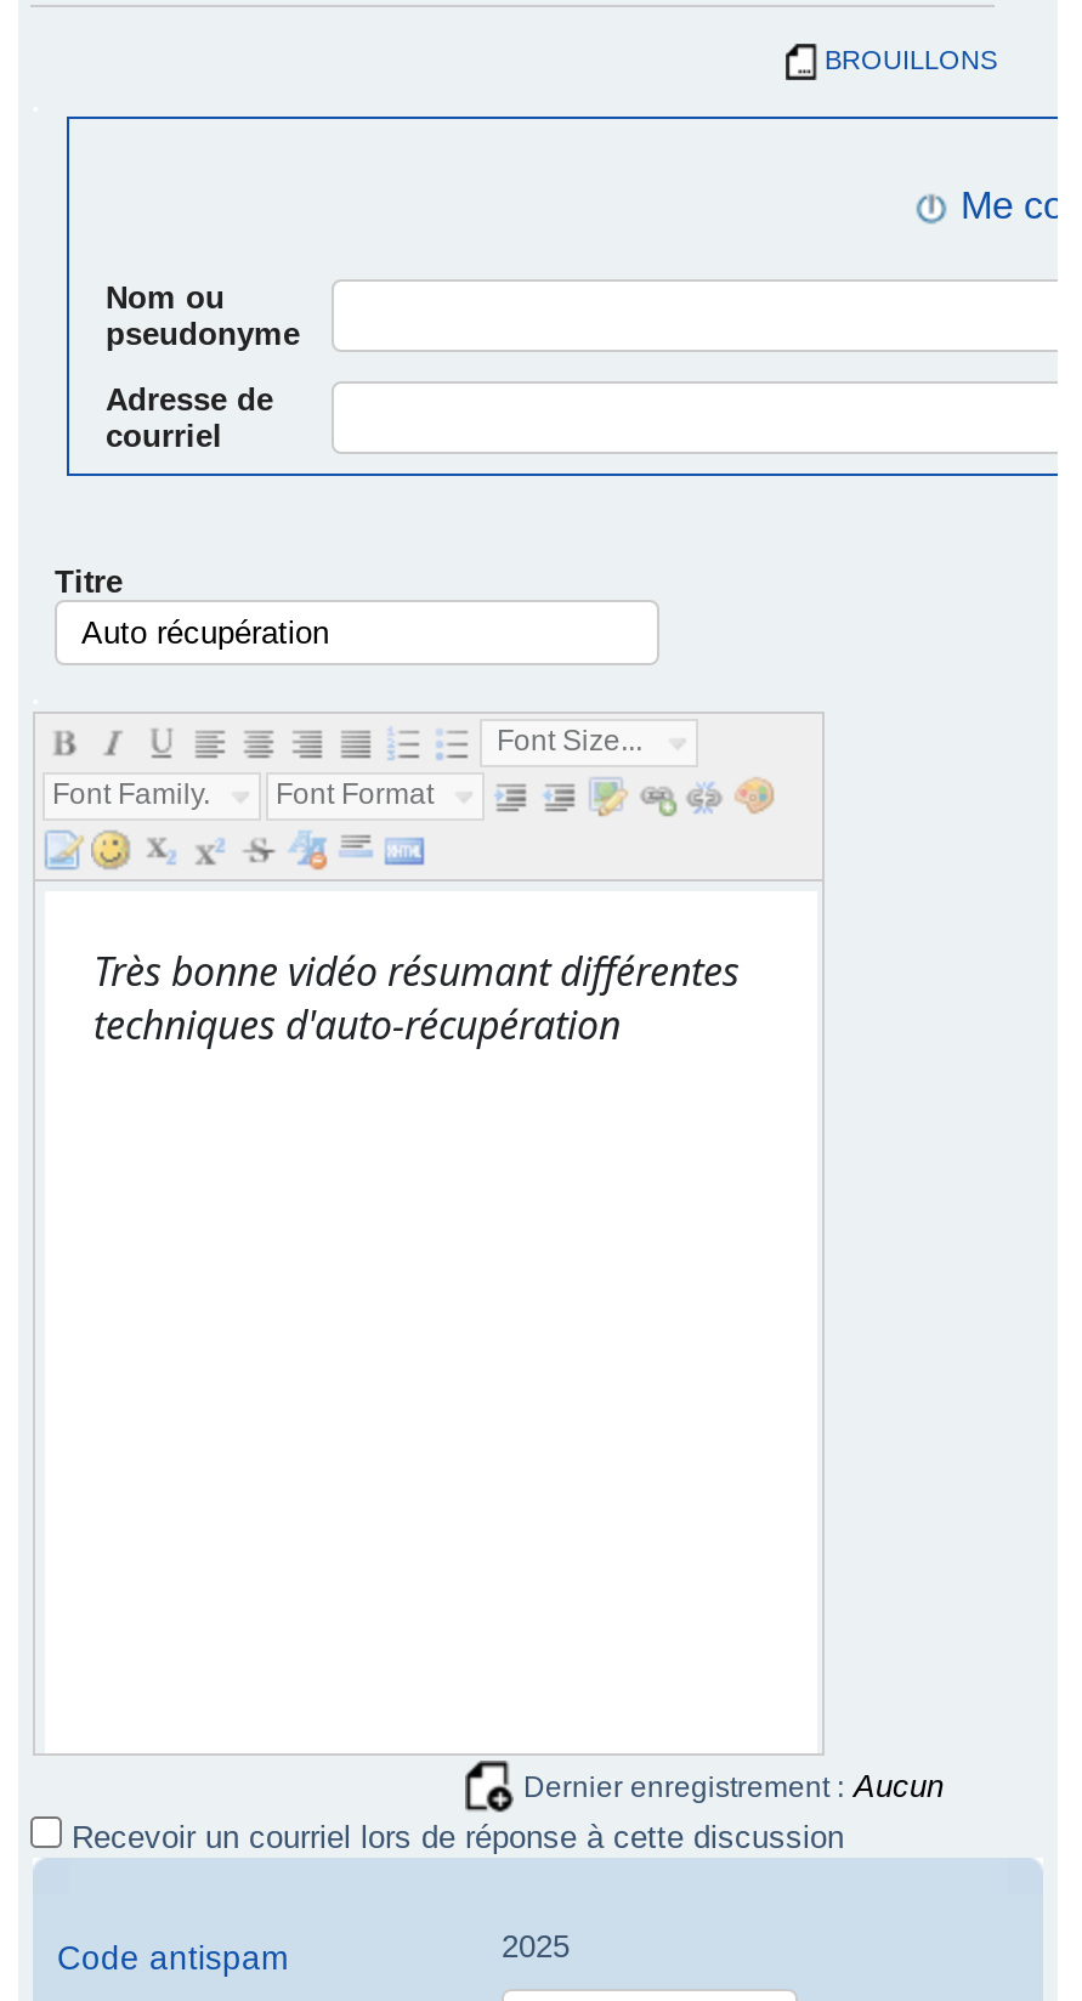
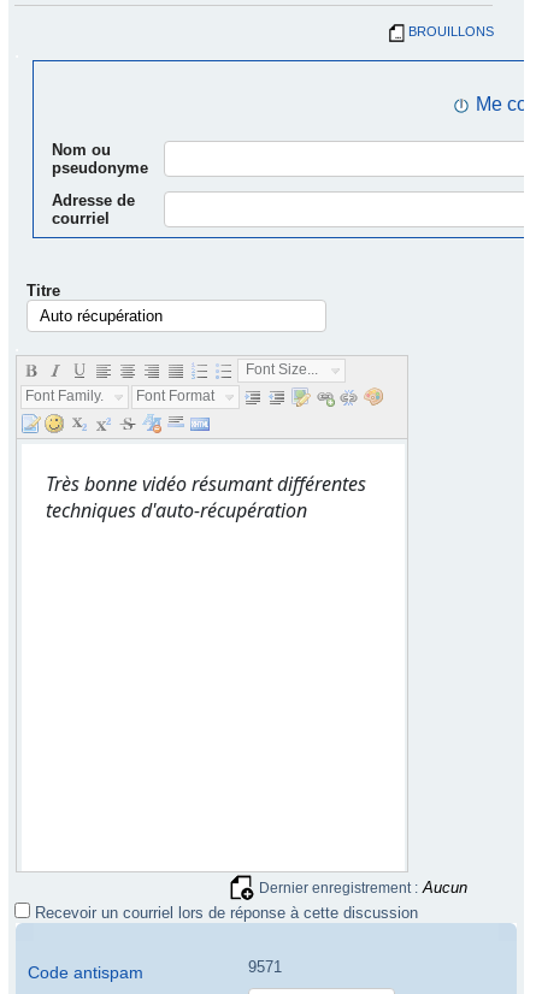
[502,1929,570,1965] 2025 -> [248,958,282,976] 9571

